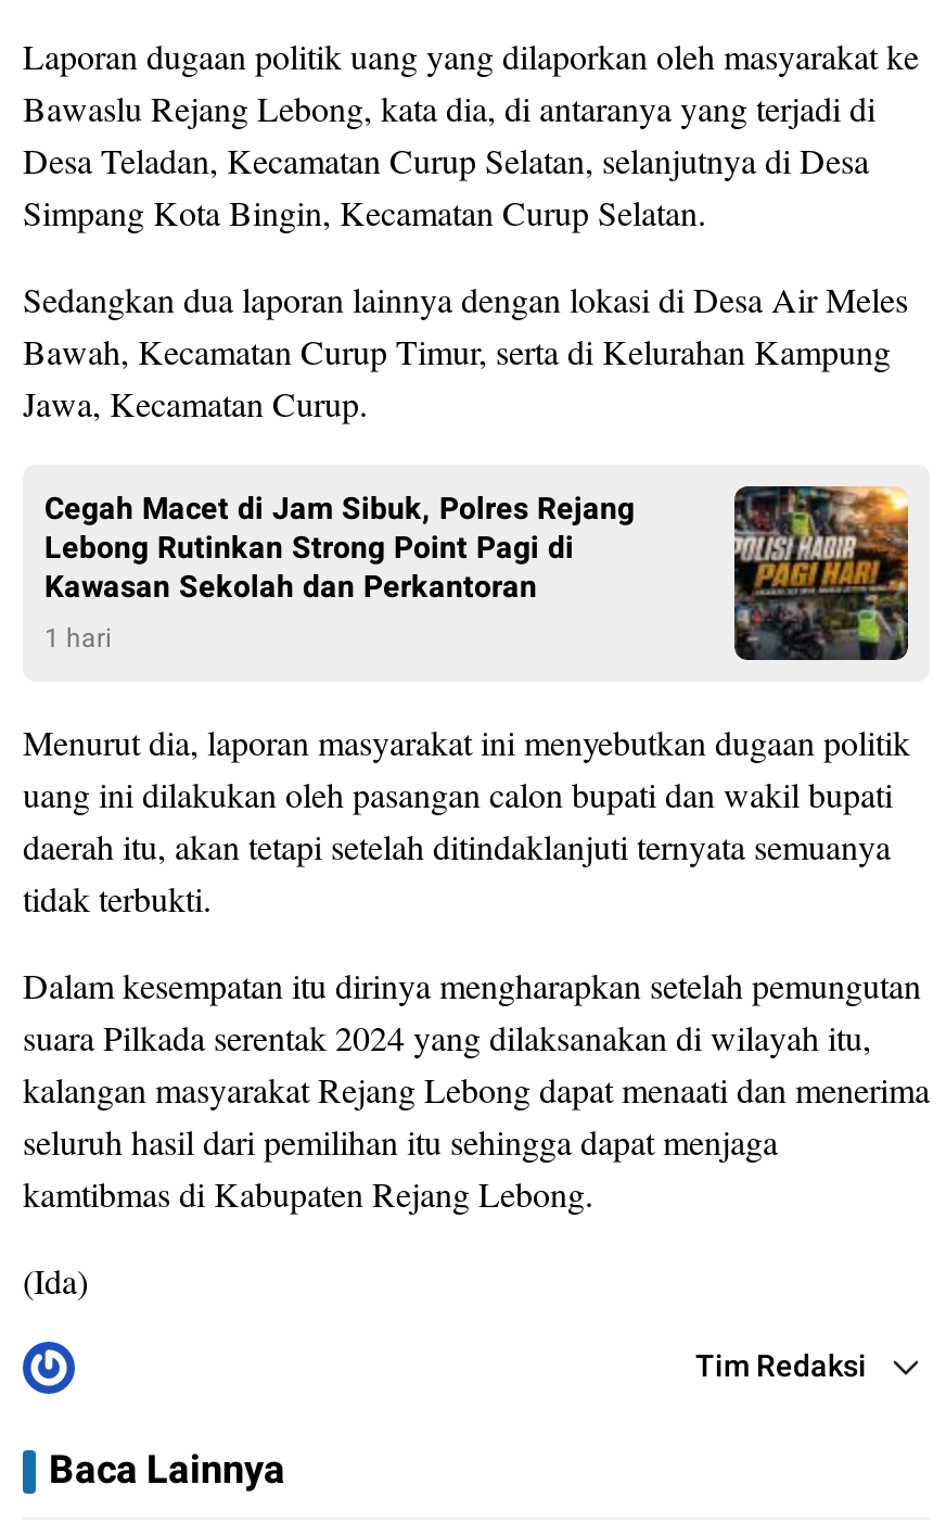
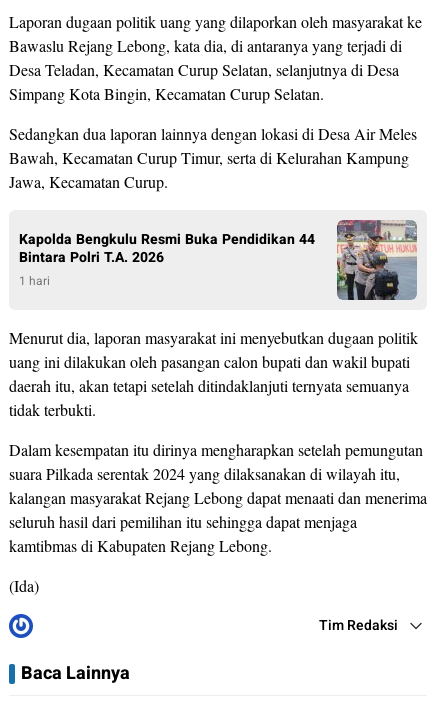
[44,486,635,610] Cegah Macet di Jam Sibuk, Polres Rejang | Lebong Rutinkan Strong Point Pagi di | Kawasan Sekolah dan Perkantoran -> [19,229,315,268] Kapolda Bengkulu Resmi Buka Pendidikan 44 | Bintara Polri T.A. 2026
[732,484,910,660] [image] -> [337,219,418,301] [image]

